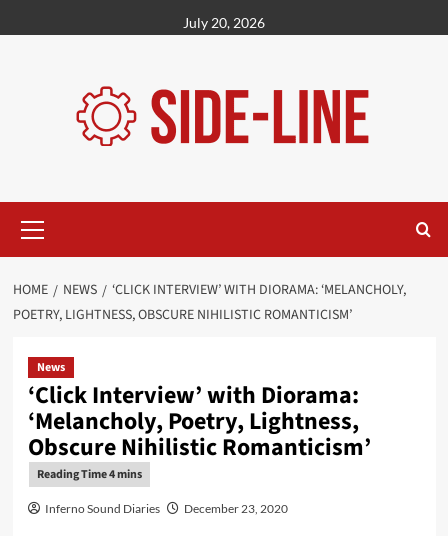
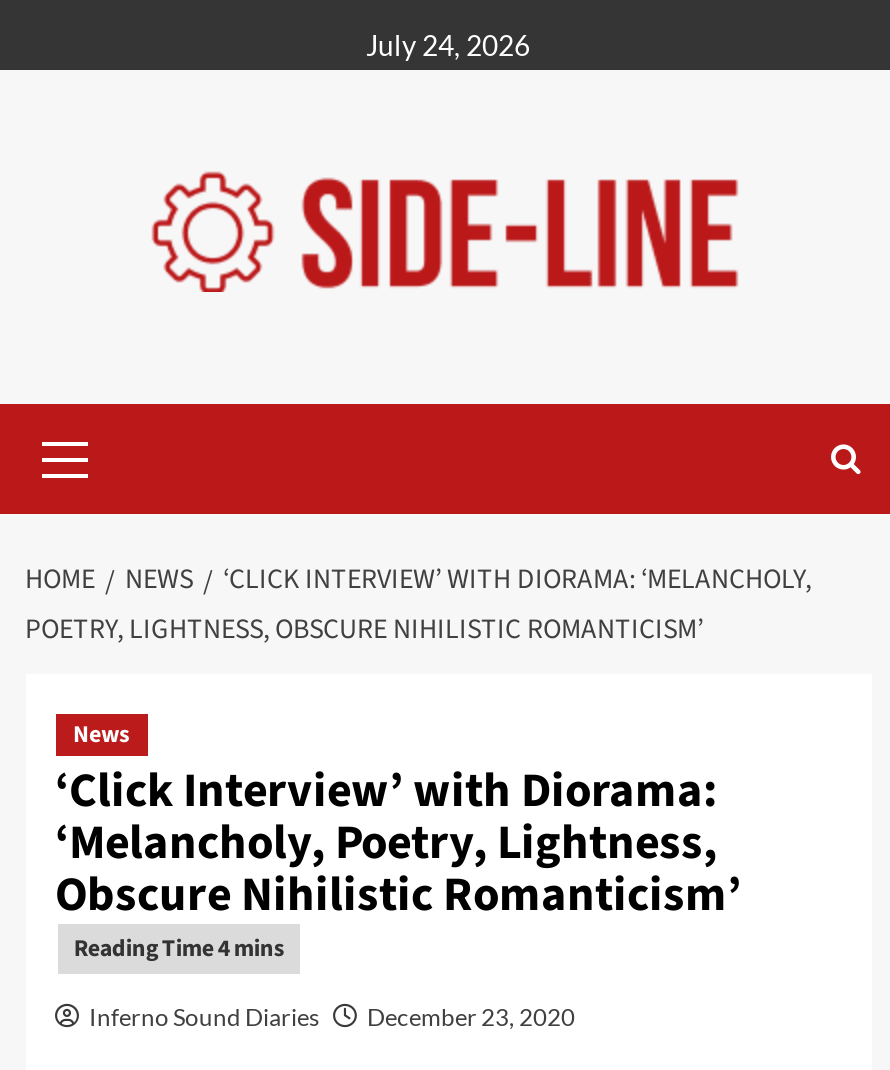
[183,14,265,31] July 20, 2026 -> [366,28,530,62] July 24, 2026

